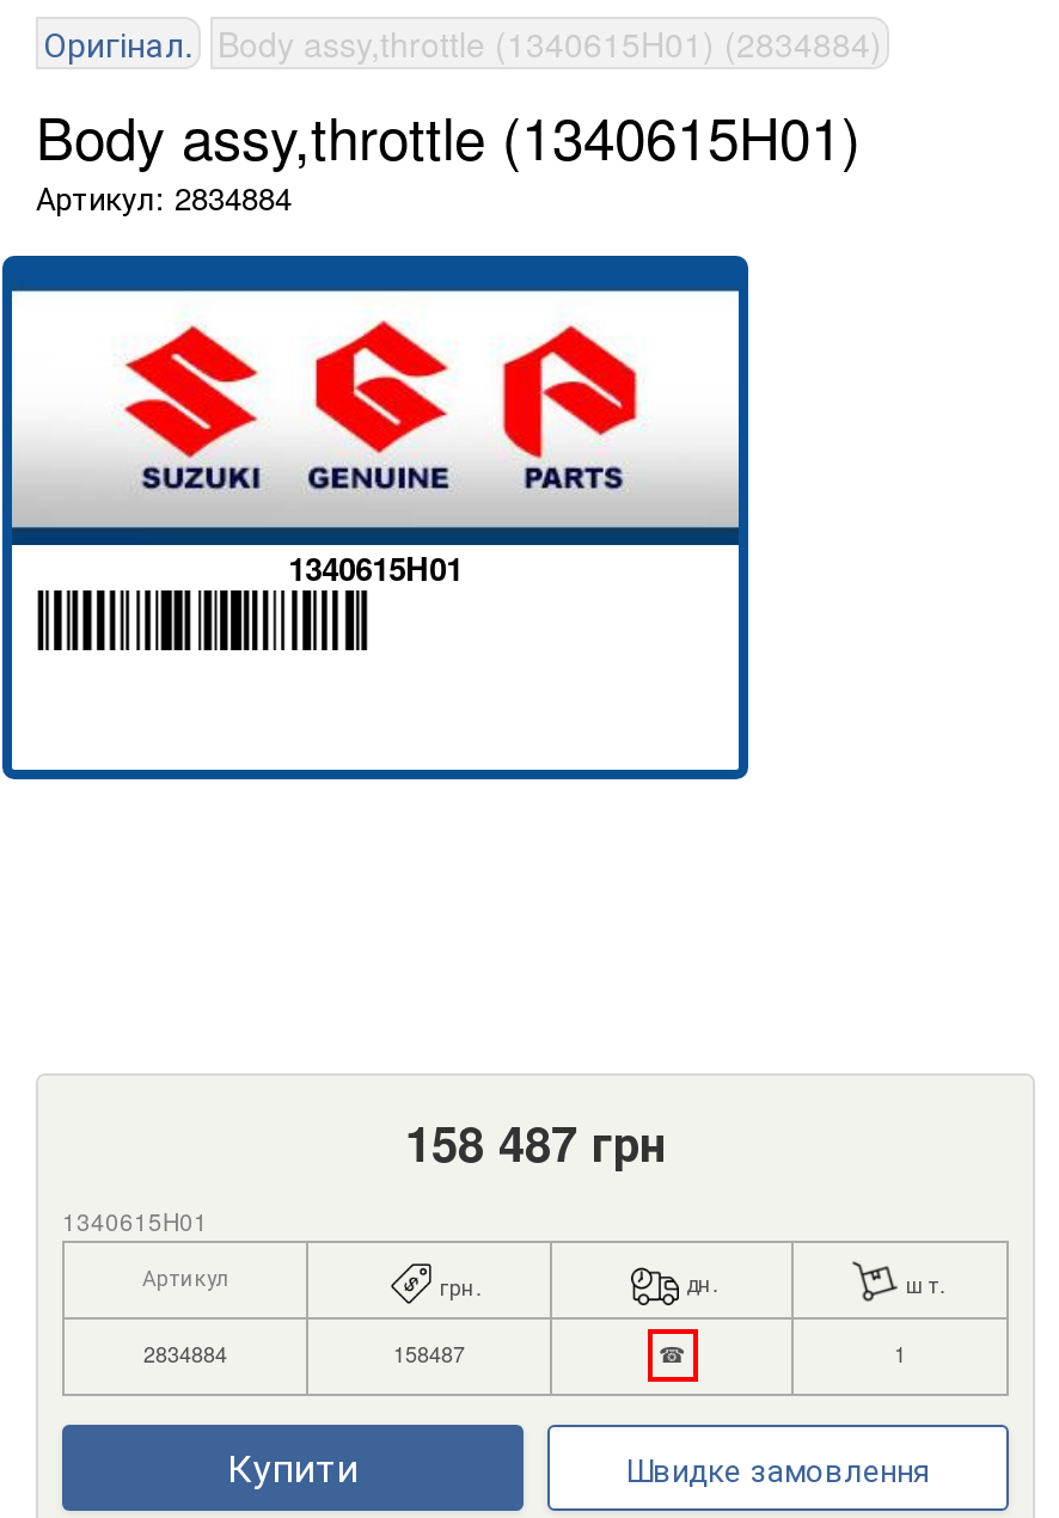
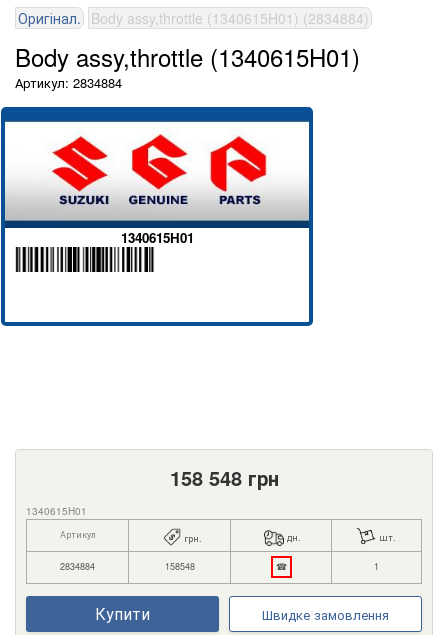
[405,1110,666,1177] 158 487 грн -> [169,464,278,492] 158 548 грн
[393,1339,465,1370] 158487 -> [164,560,194,573] 158548

